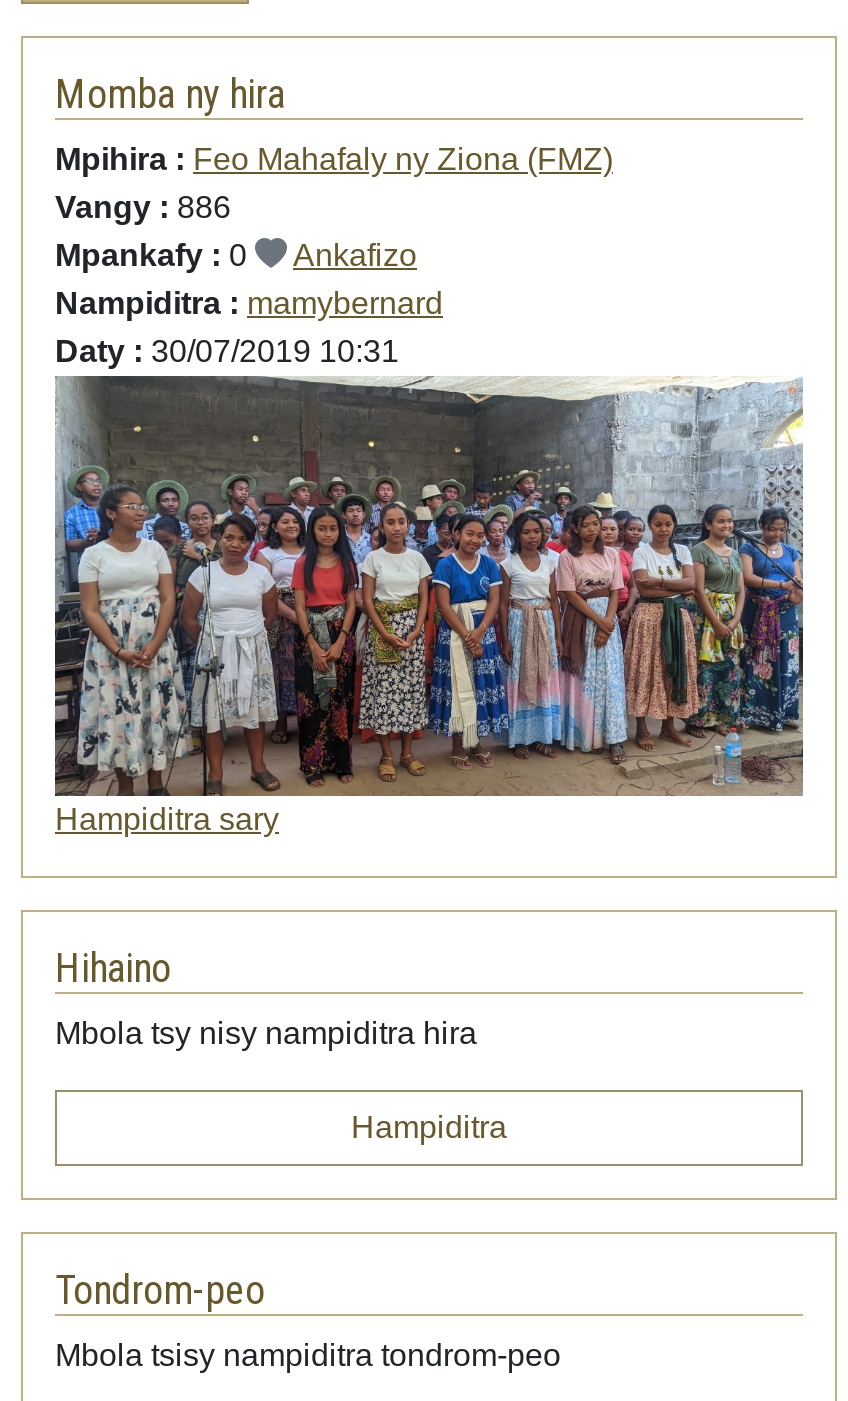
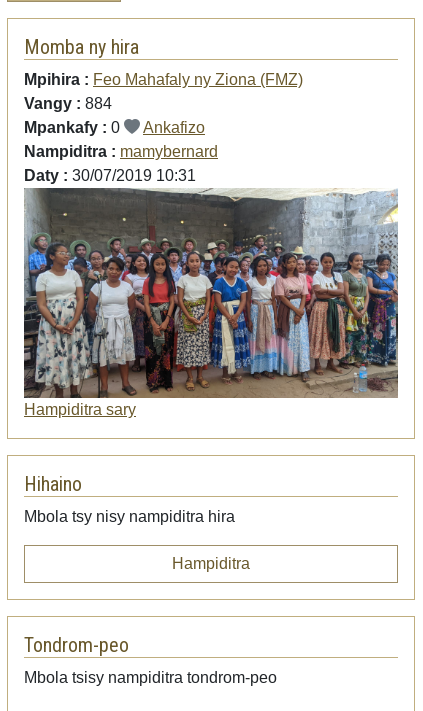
[55,190,231,224] Vangy : 886 -> [24,95,112,112] Vangy : 884

